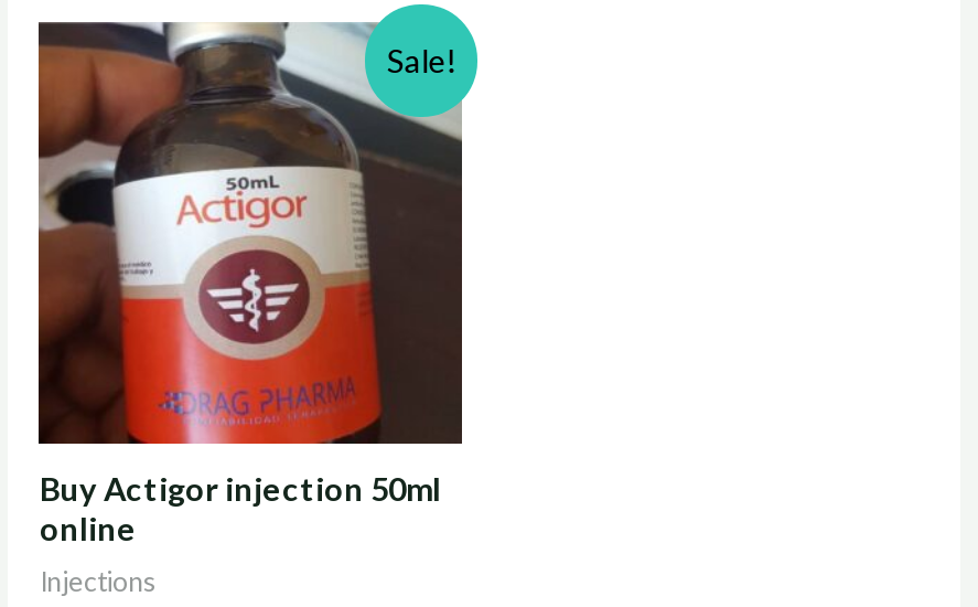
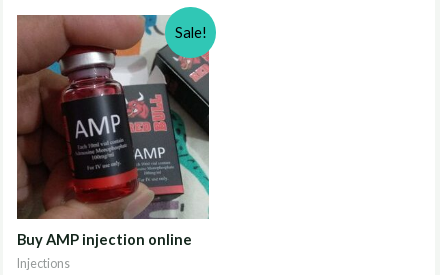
[36,22,464,547] [image] | Buy Actigor injection 50ml | online -> [16,14,210,248] [image] | Buy AMP injection online

